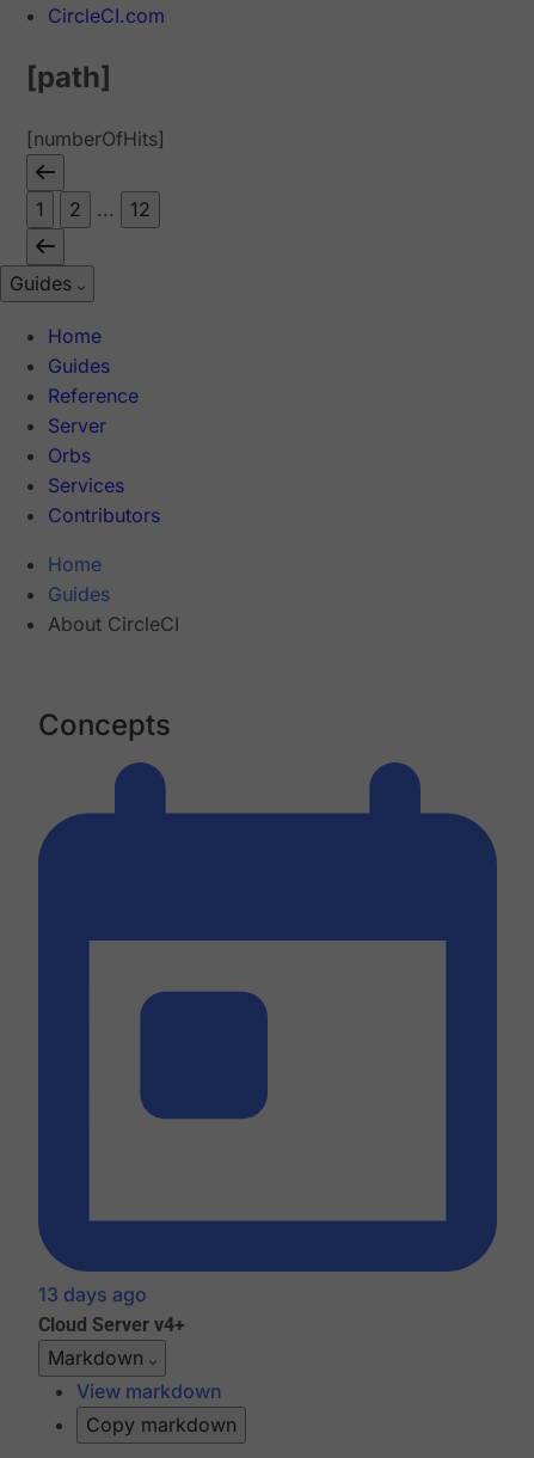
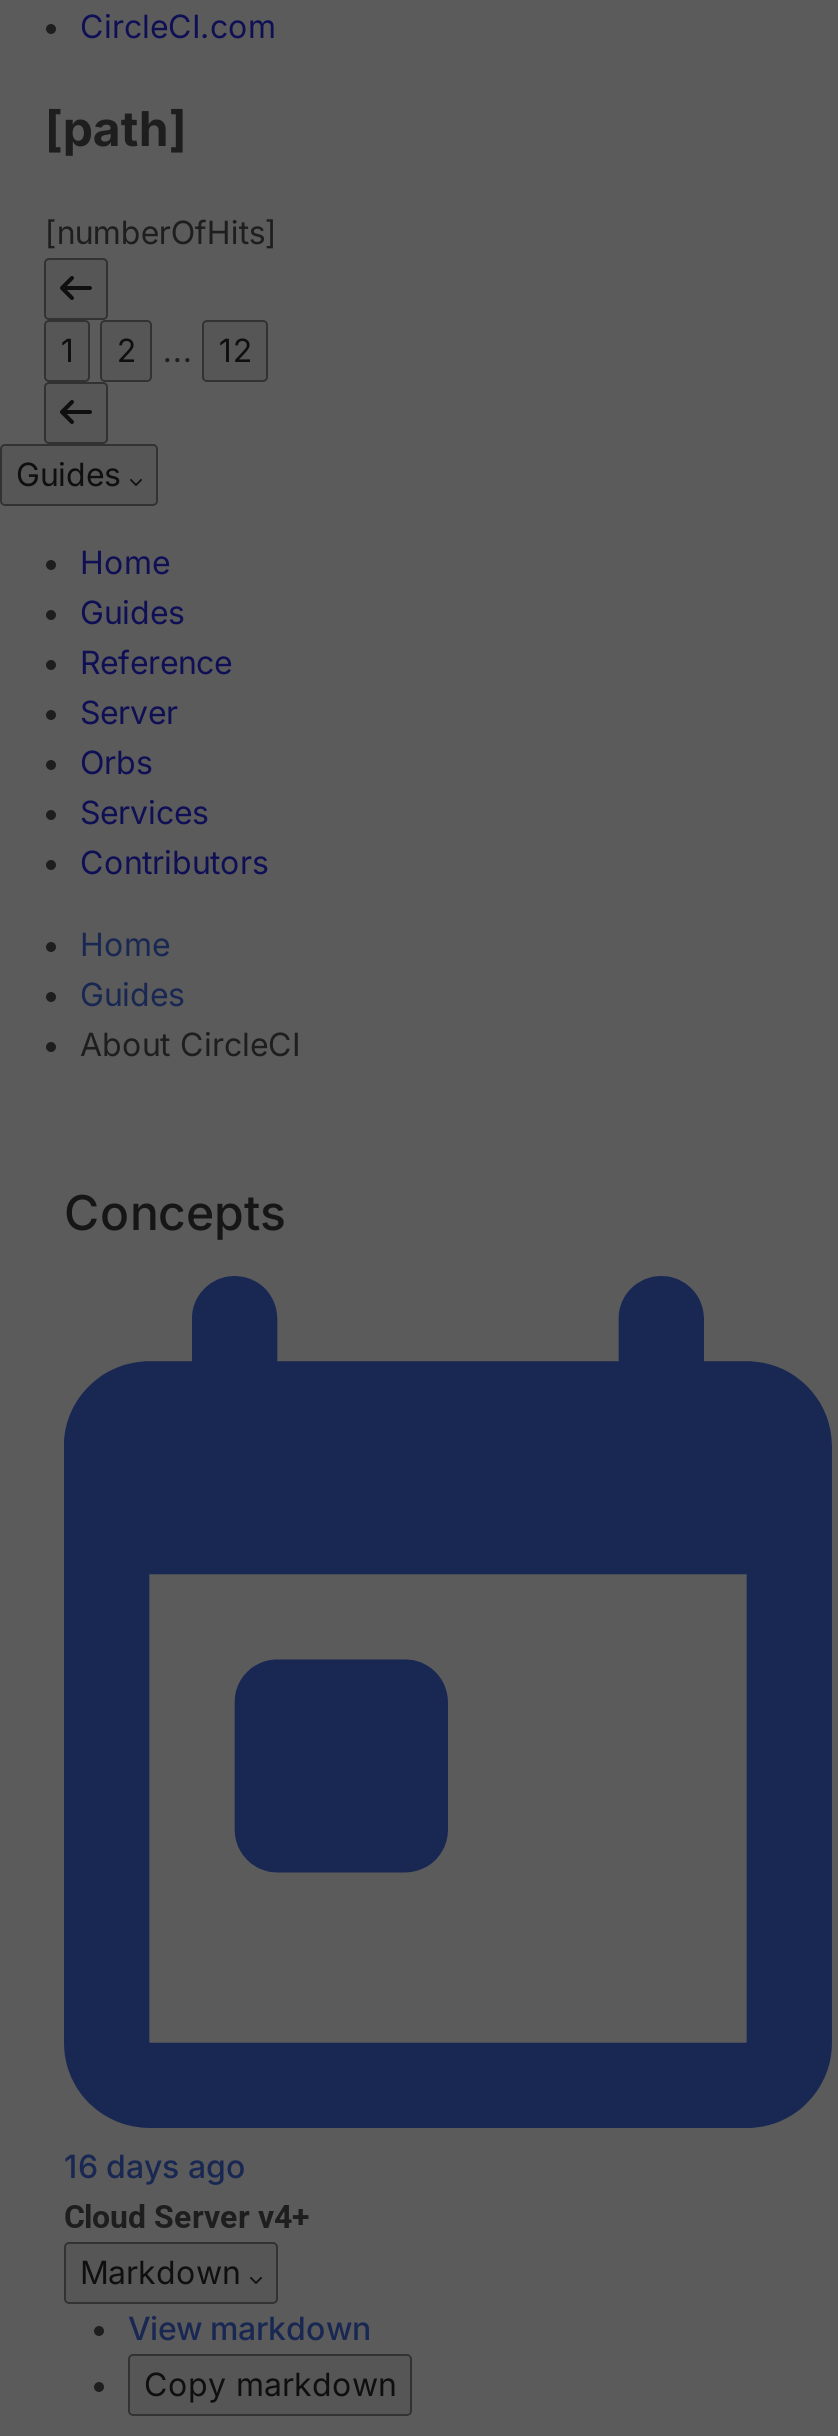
[38,1283,147,1307] 13 days ago -> [64,2147,246,2187] 16 days ago

